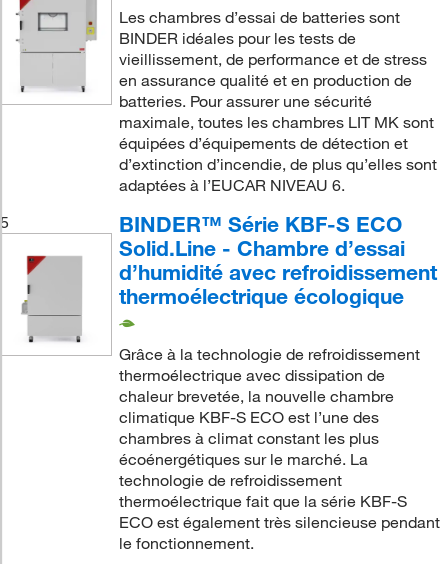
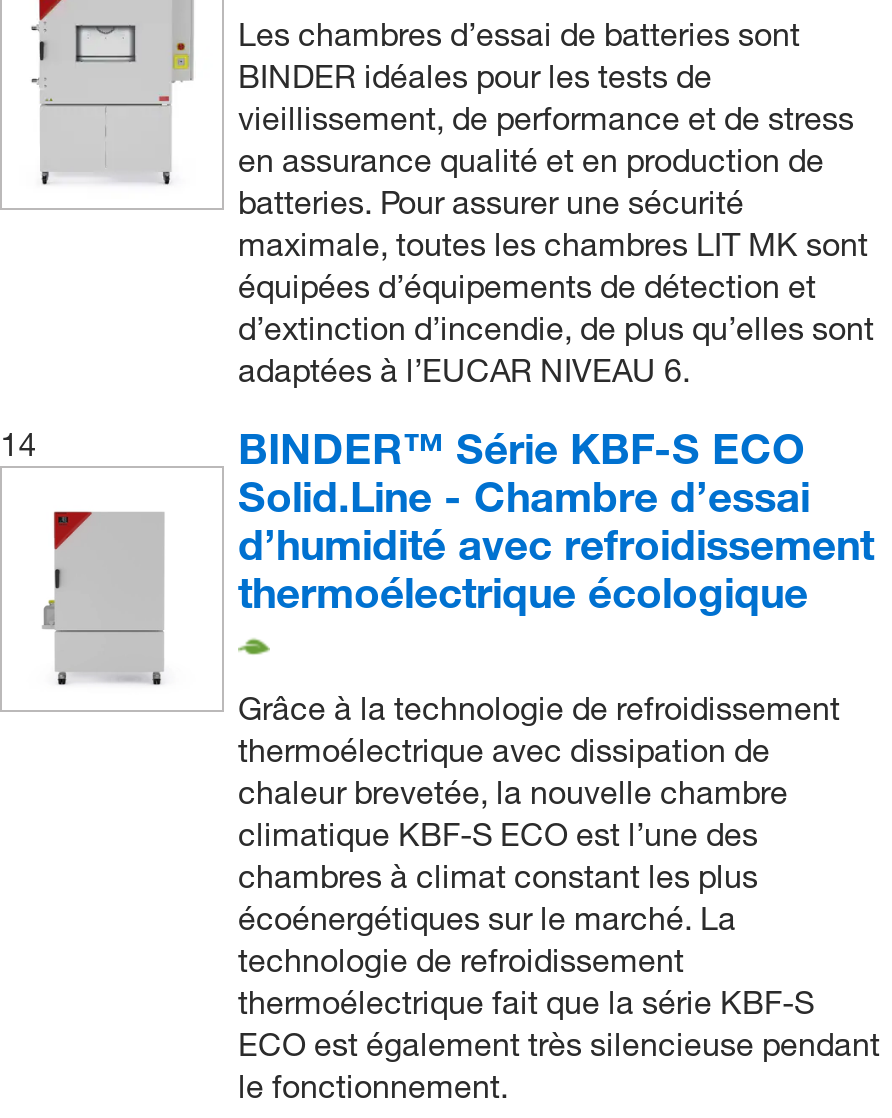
[0,212,9,232] 5 -> [0,424,36,464] 14

